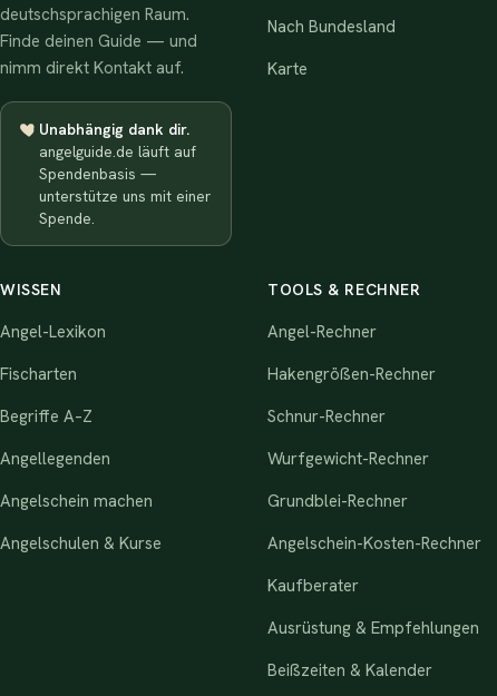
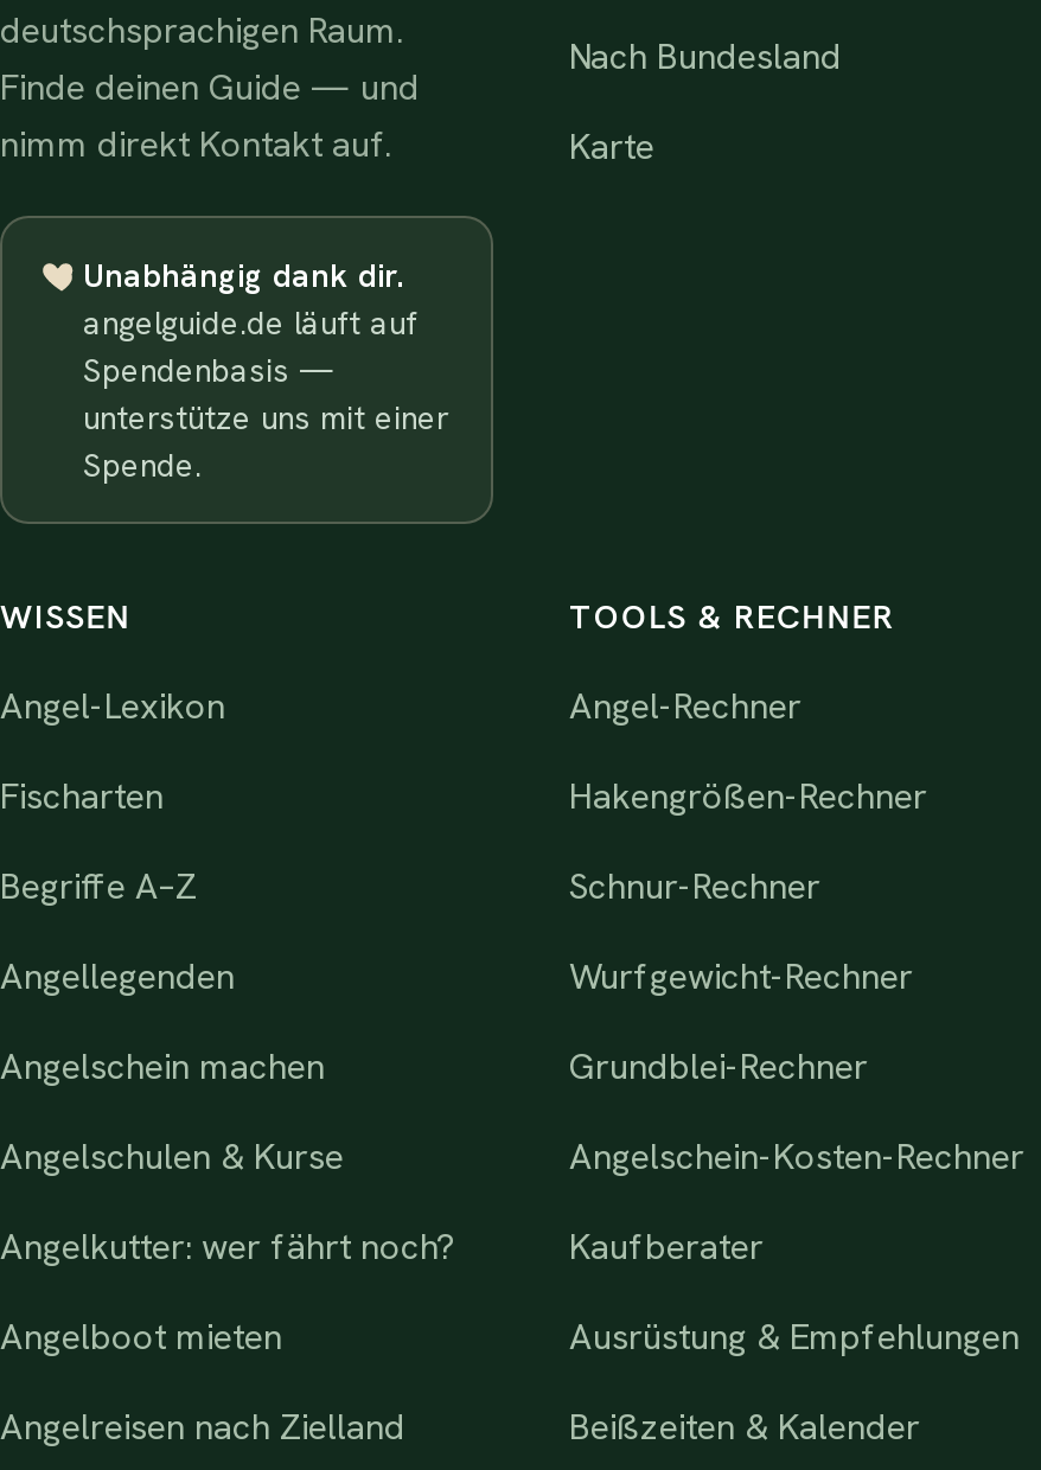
none -> [0,1224,458,1452] Angelkutter: wer fährt noch? | Angelboot mieten | Angelreisen nach Zielland

